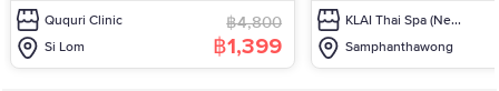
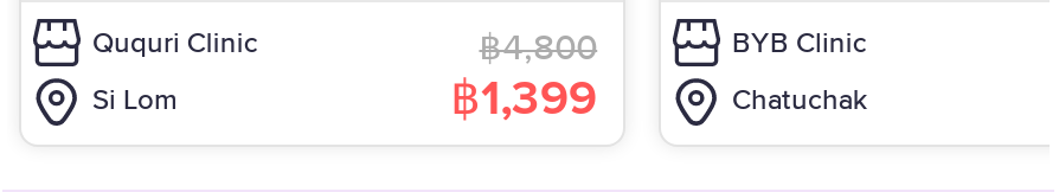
[345,14,461,27] KLAI Thai Spa (Ne... -> [732,30,867,59] BYB Clinic
[345,41,453,54] Samphanthawong -> [732,87,867,115] Chatuchak

